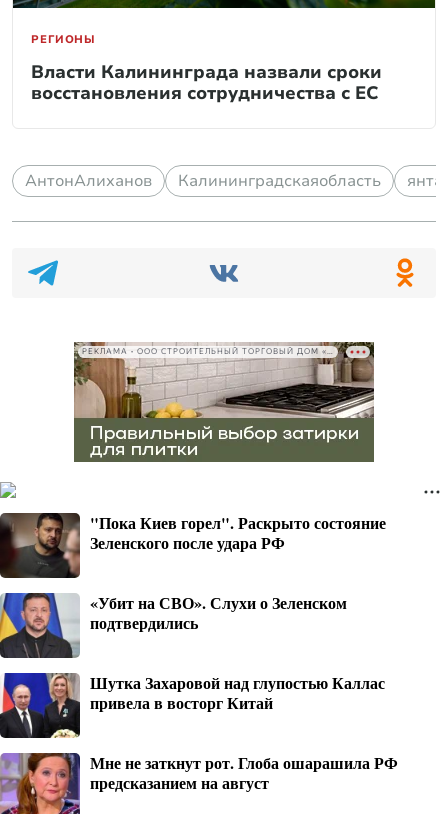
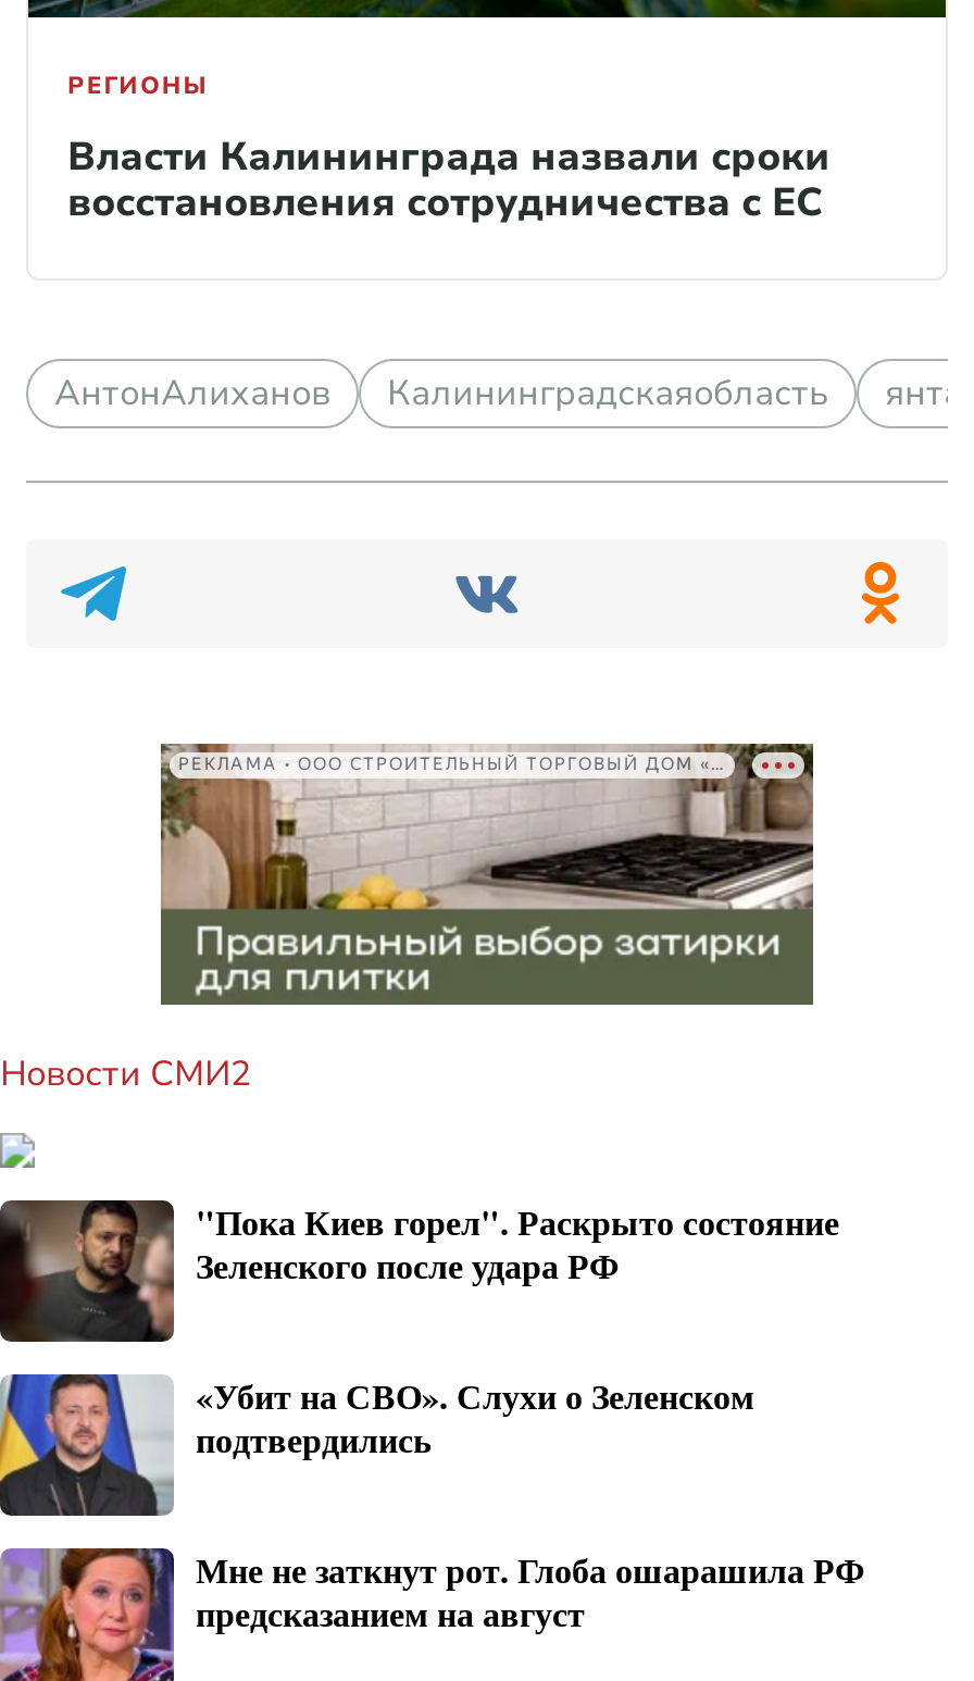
none -> [0,1050,252,1098] Новости СМИ2
moved [0,511,386,634] -> [0,1196,839,1463]: [image] | "Пока Киев горел". Раскрыто состояние | Зеленского после удара РФ | «Убит на СВО». Слухи о Зеленском | подтвердились
[3,671,385,739] [image] | Шутка Захаровой над глупостью Каллас | привела в восторг Китай -> none

